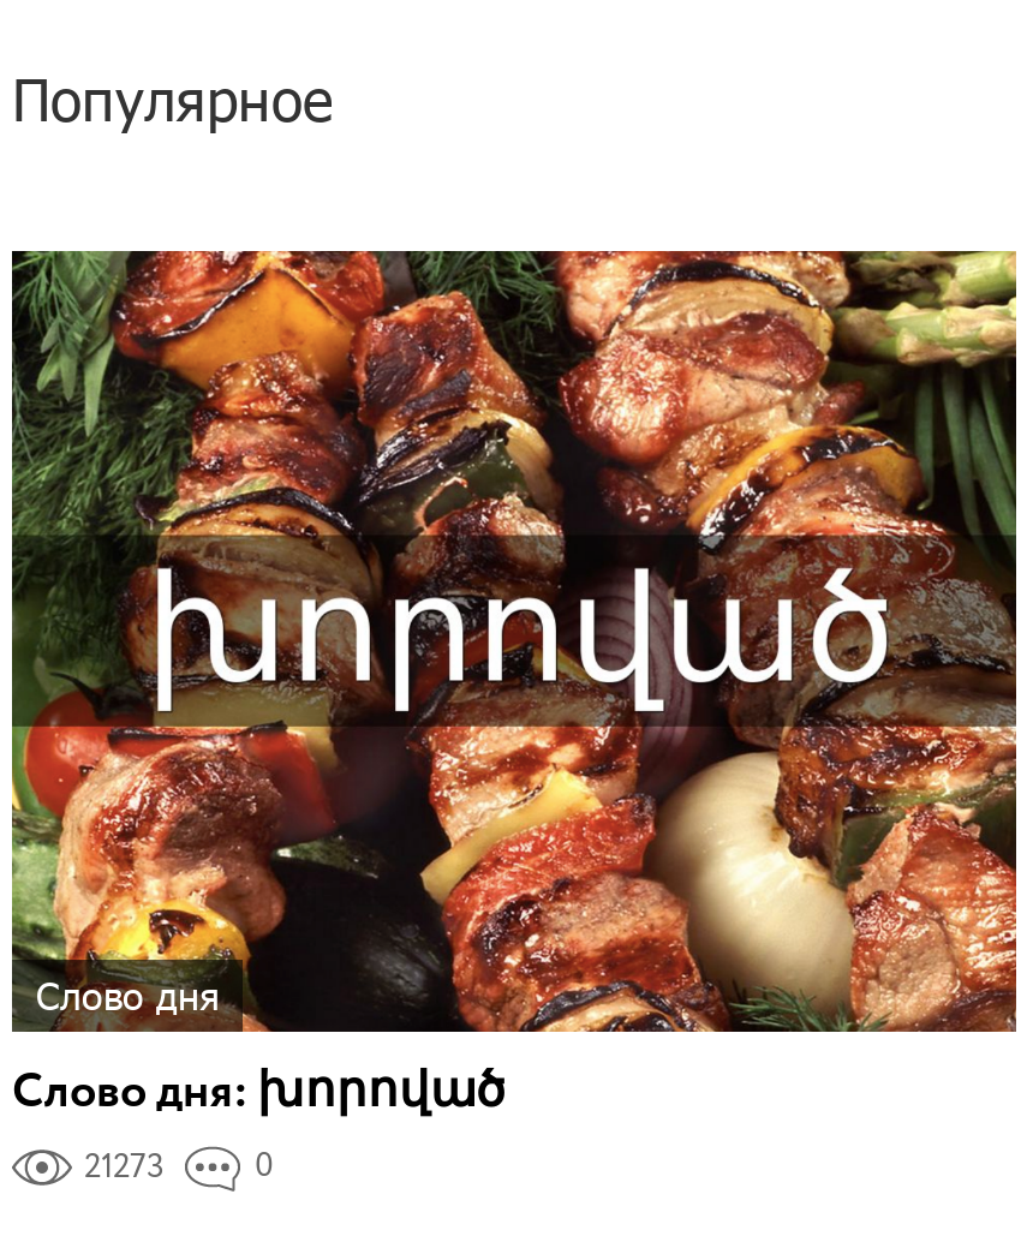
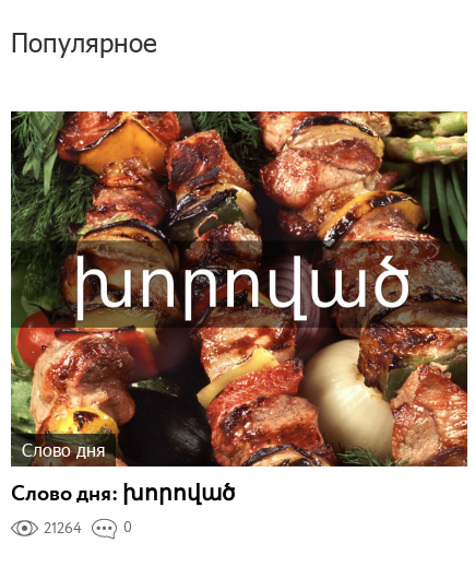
[84,1143,274,1193] 21273 0 -> [44,517,132,540] 21264 0

